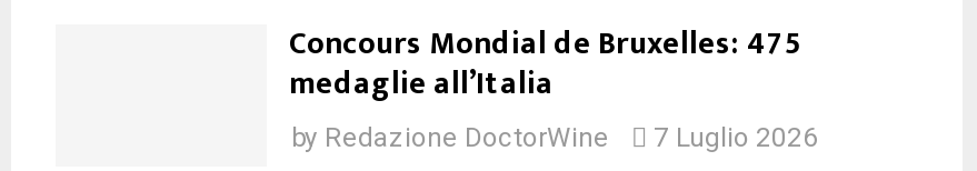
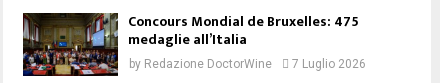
none -> [22,12,119,77] [image]

